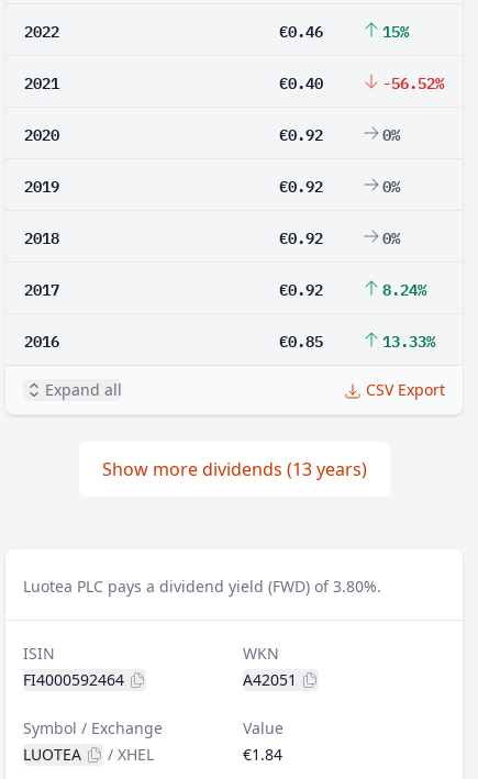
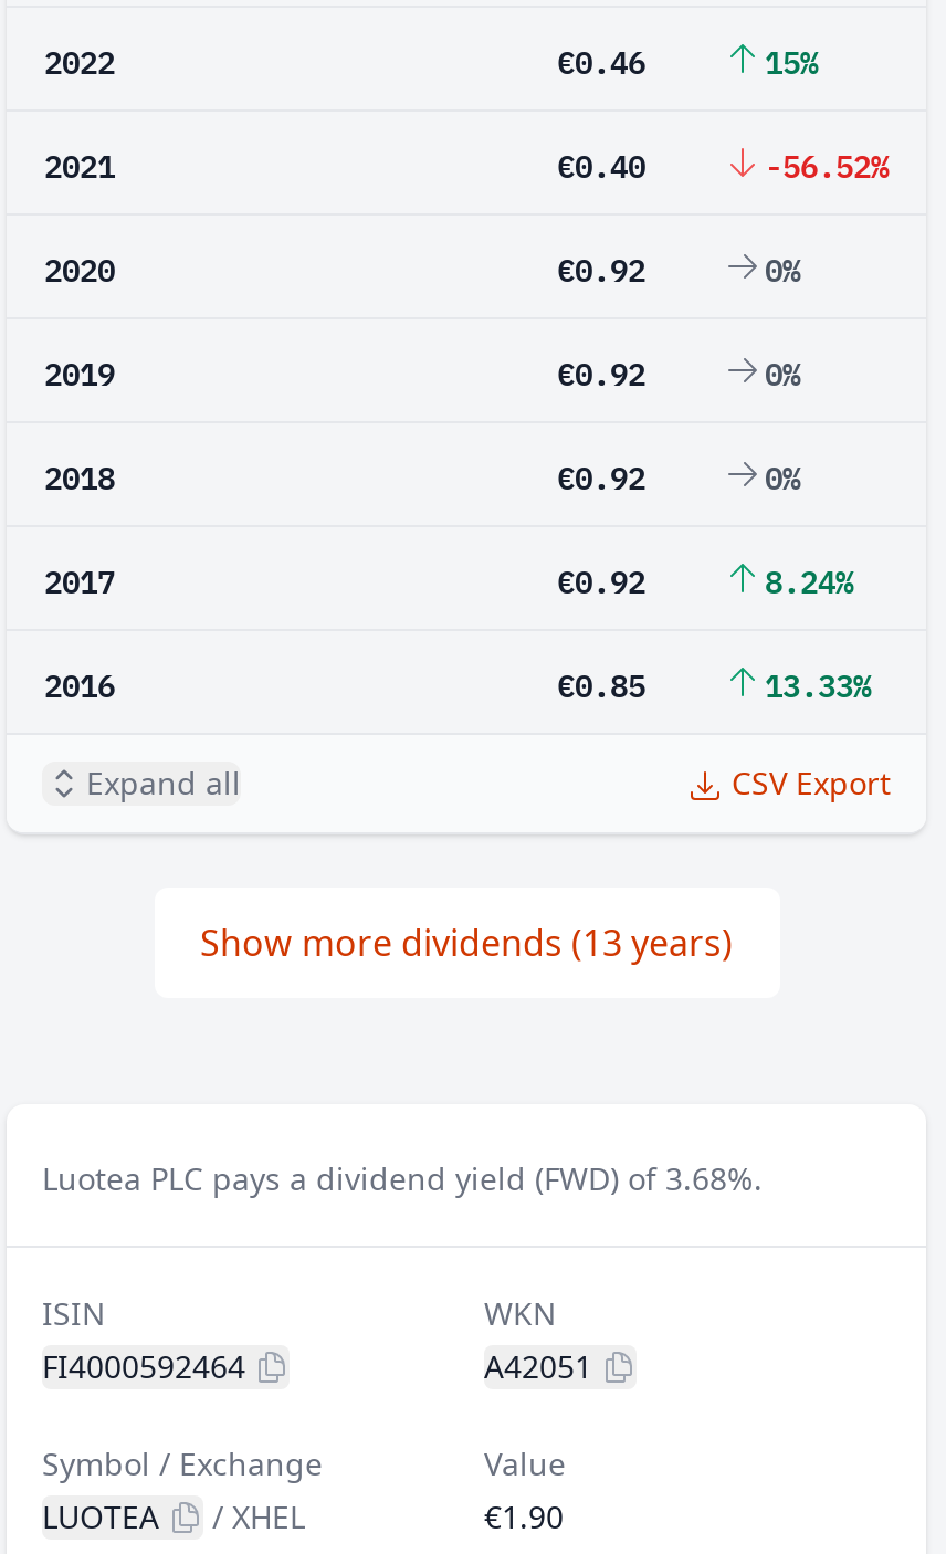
[23,576,381,597] Luotea PLC pays a dividend yield (FWD) of 3.80%. -> [42,1157,763,1199] Luotea PLC pays a dividend yield (FWD) of 3.68%.
[243,744,282,765] €1.84 -> [484,1495,564,1537] €1.90

